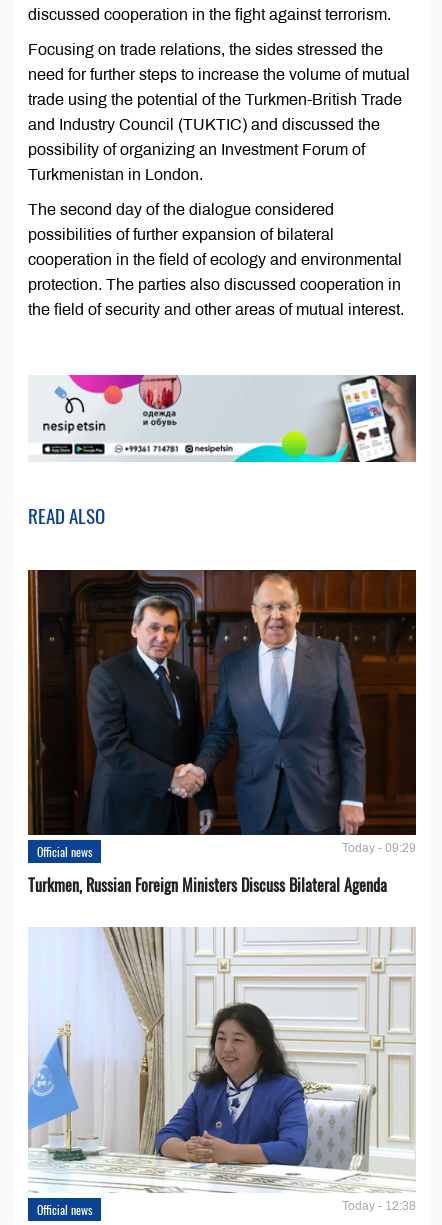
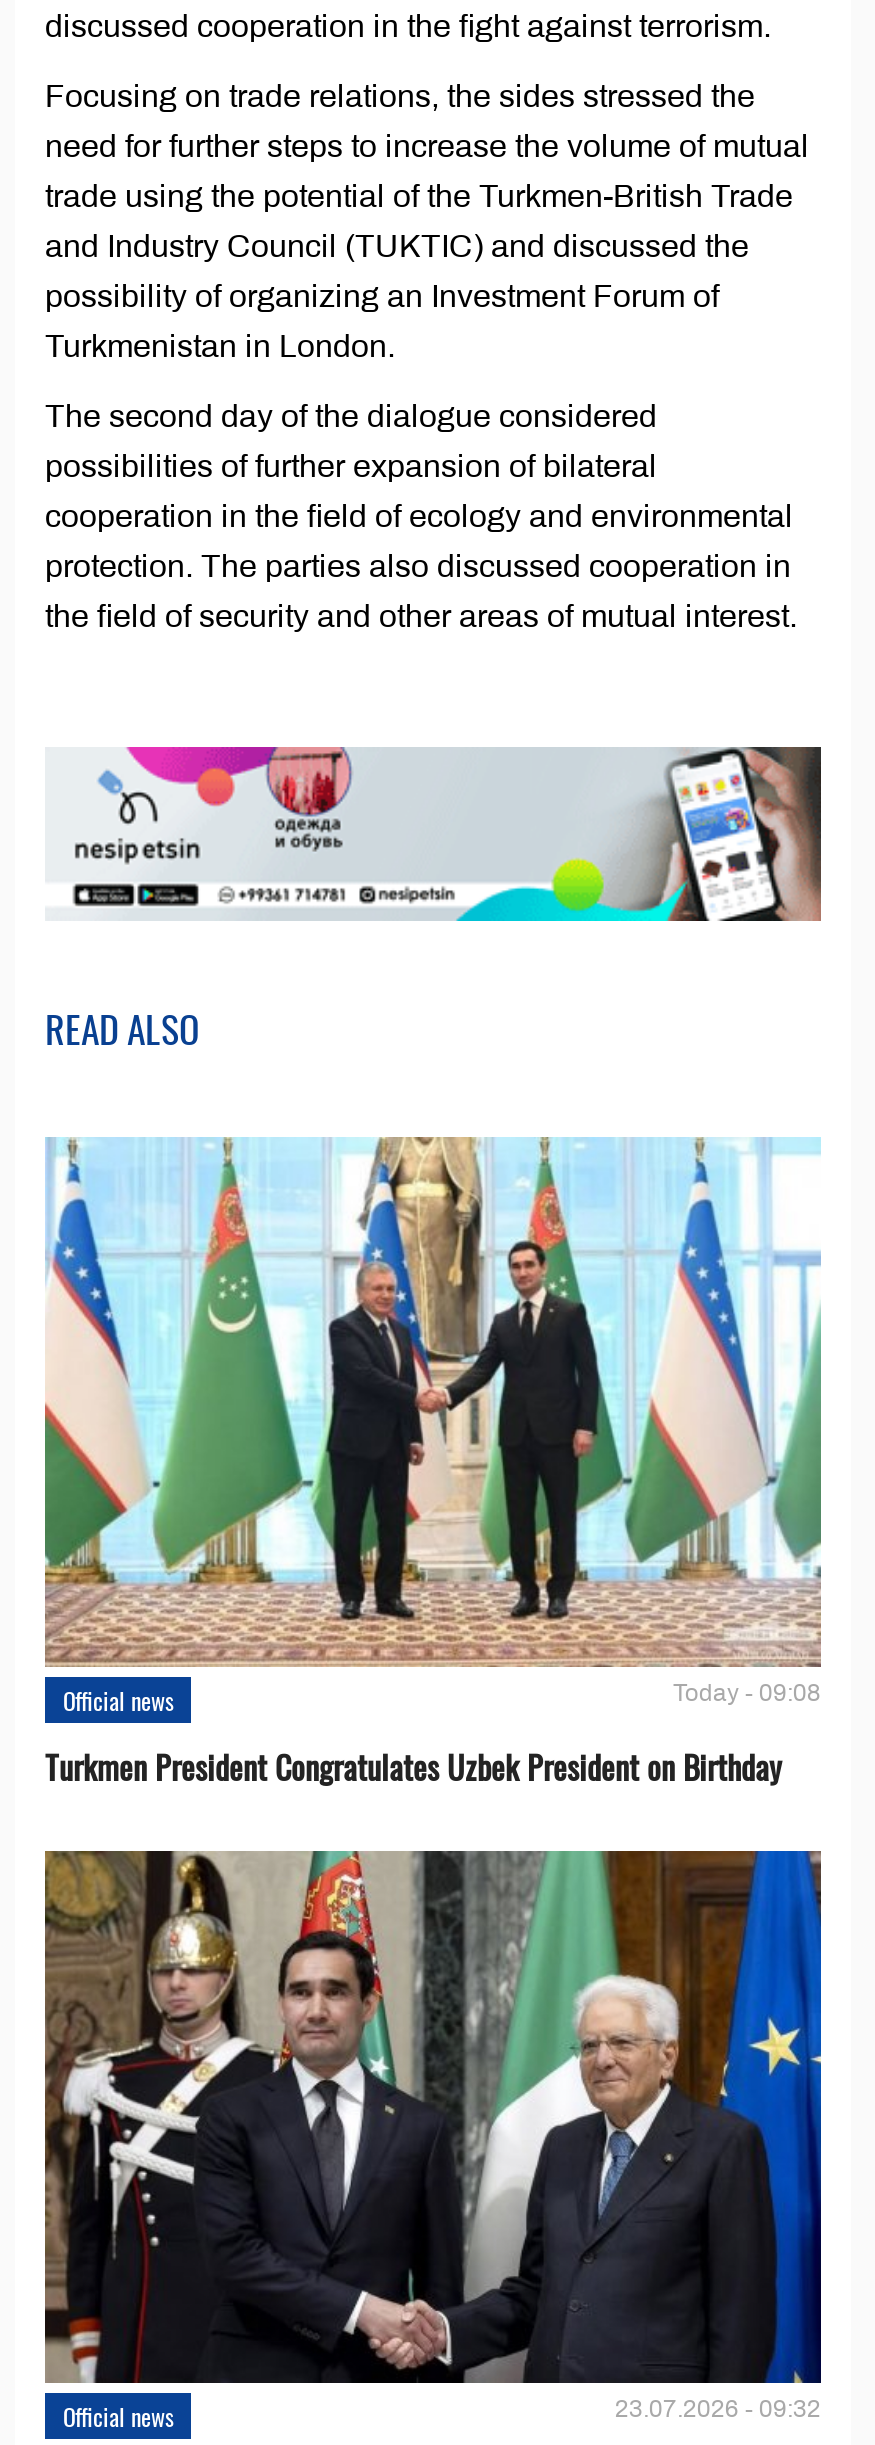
[27,569,417,855] [image] | Today - 09:29 -> [43,1135,823,1707] [image] | Today - 09:08
[28,873,387,897] Turkmen, Russian Foreign Ministers Discuss Bilateral Agenda -> [45,1743,781,1791] Turkmen President Congratulates Uzbek President on Birthday
[27,927,416,1213] [image] | Today - 12:38 -> [43,1849,823,2423] [image] | 23.07.2026 - 09:32

